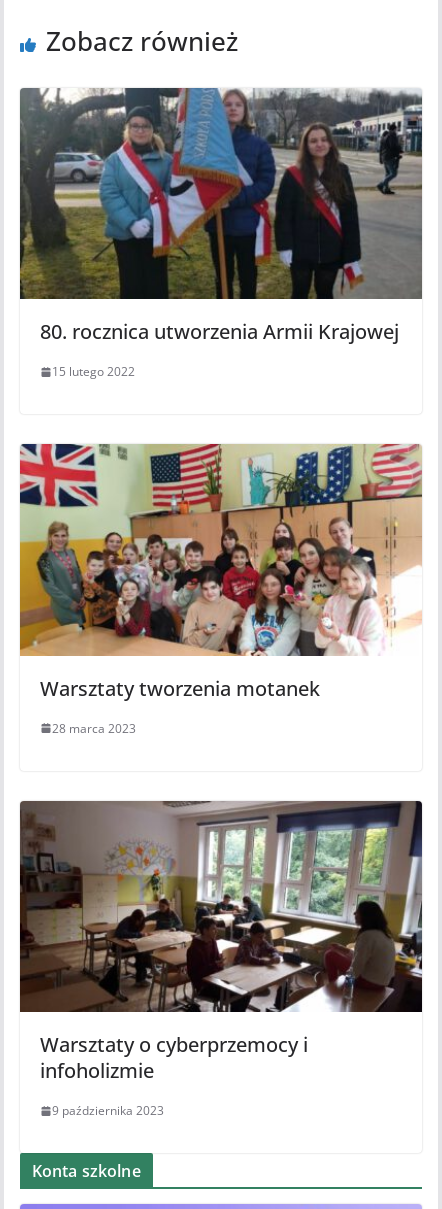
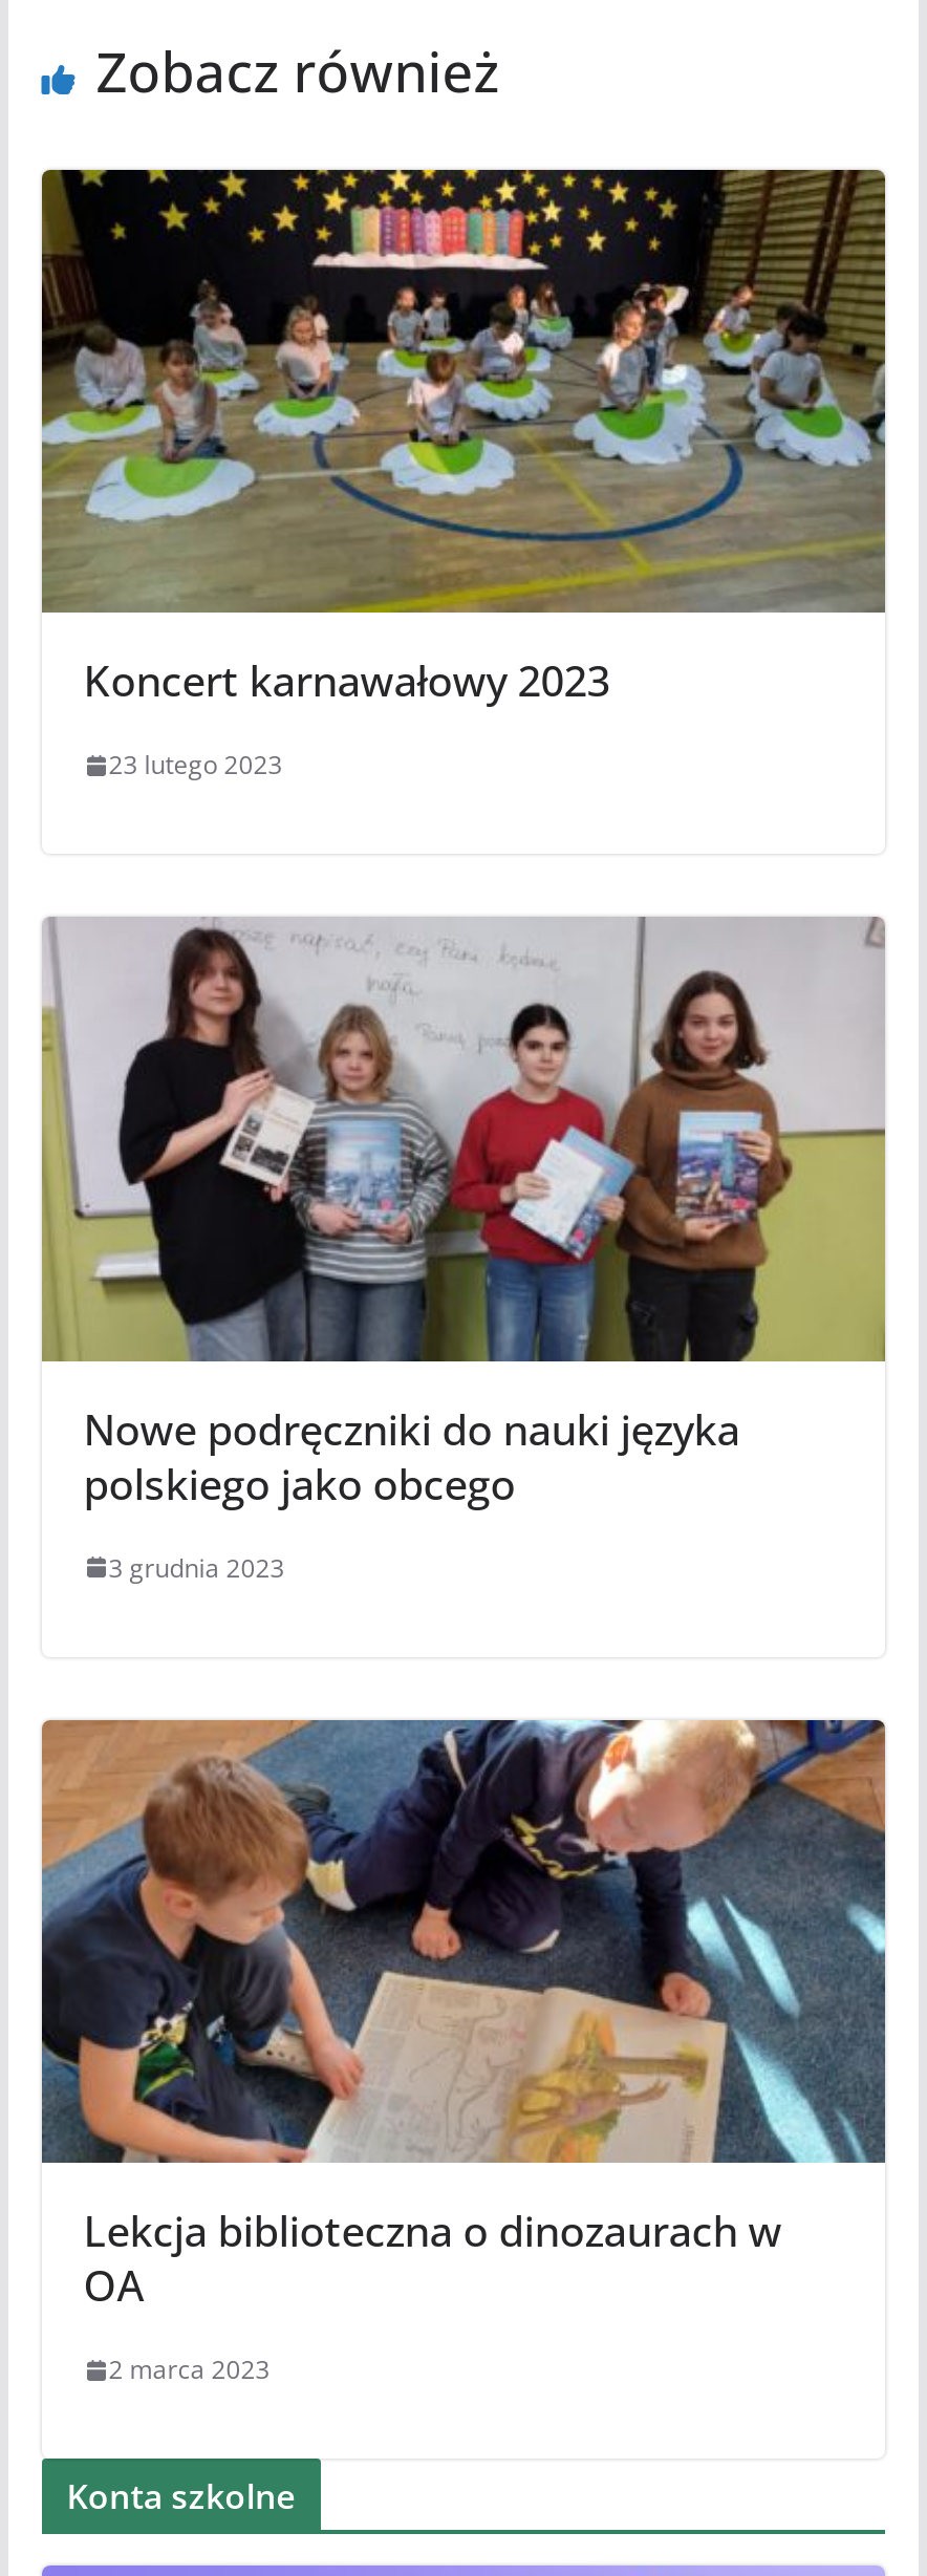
[20,87,422,345] [image] | 80. rocznica utworzenia Armii Krajowej -> [40,168,887,710] [image] | Koncert karnawałowy 2023
[52,363,135,380] 15 lutego 2022 -> [108,747,283,783] 23 lutego 2023
[19,444,422,702] [image] | Warsztaty tworzenia motanek -> [40,917,887,1512] [image] | Nowe podręczniki do nauki języka | polskiego jako obcego
[52,720,136,737] 28 marca 2023 -> [108,1550,285,1586] 3 grudnia 2023
[19,800,423,1084] [image] | Warsztaty o cyberprzemocy i | infoholizmie -> [40,1718,887,2315] [image] | Lekcja biblioteczna o dinozaurach w | OA
[52,1102,164,1119] 9 października 2023 -> [108,2353,270,2388] 2 marca 2023

